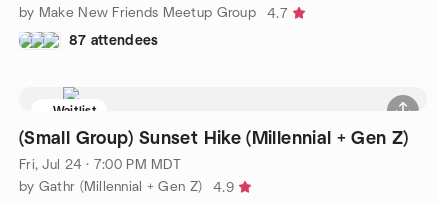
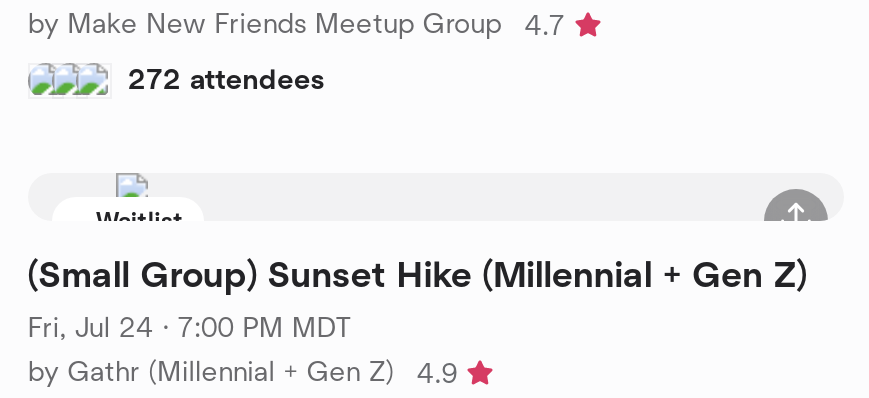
[69,33,158,47] 87 attendees -> [128,66,325,94] 272 attendees

